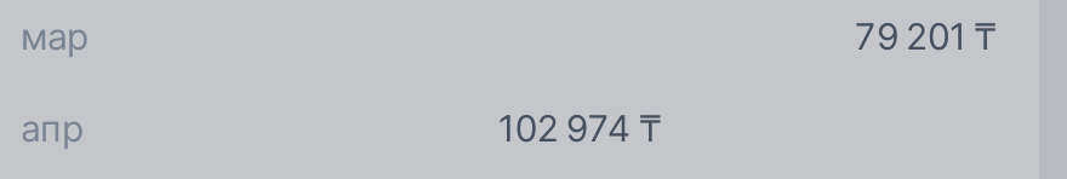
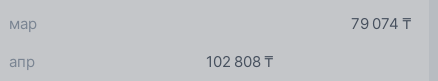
[855,12,998,58] 79 201 ₸ -> [351,13,412,32] 79 074 ₸
[498,104,663,150] 102 974 ₸ -> [206,51,274,70] 102 808 ₸

